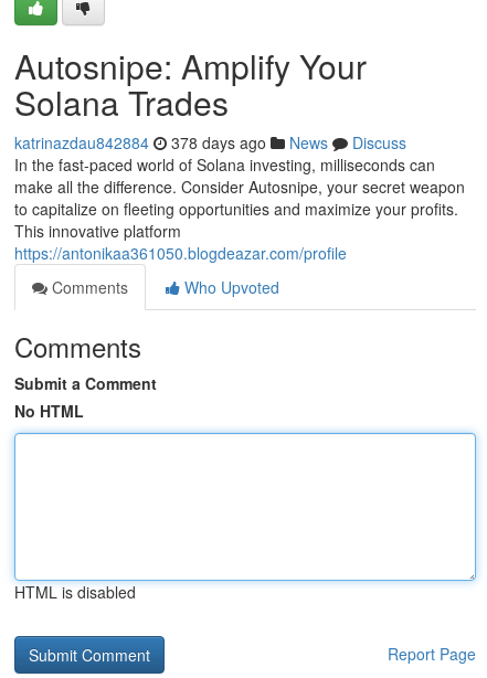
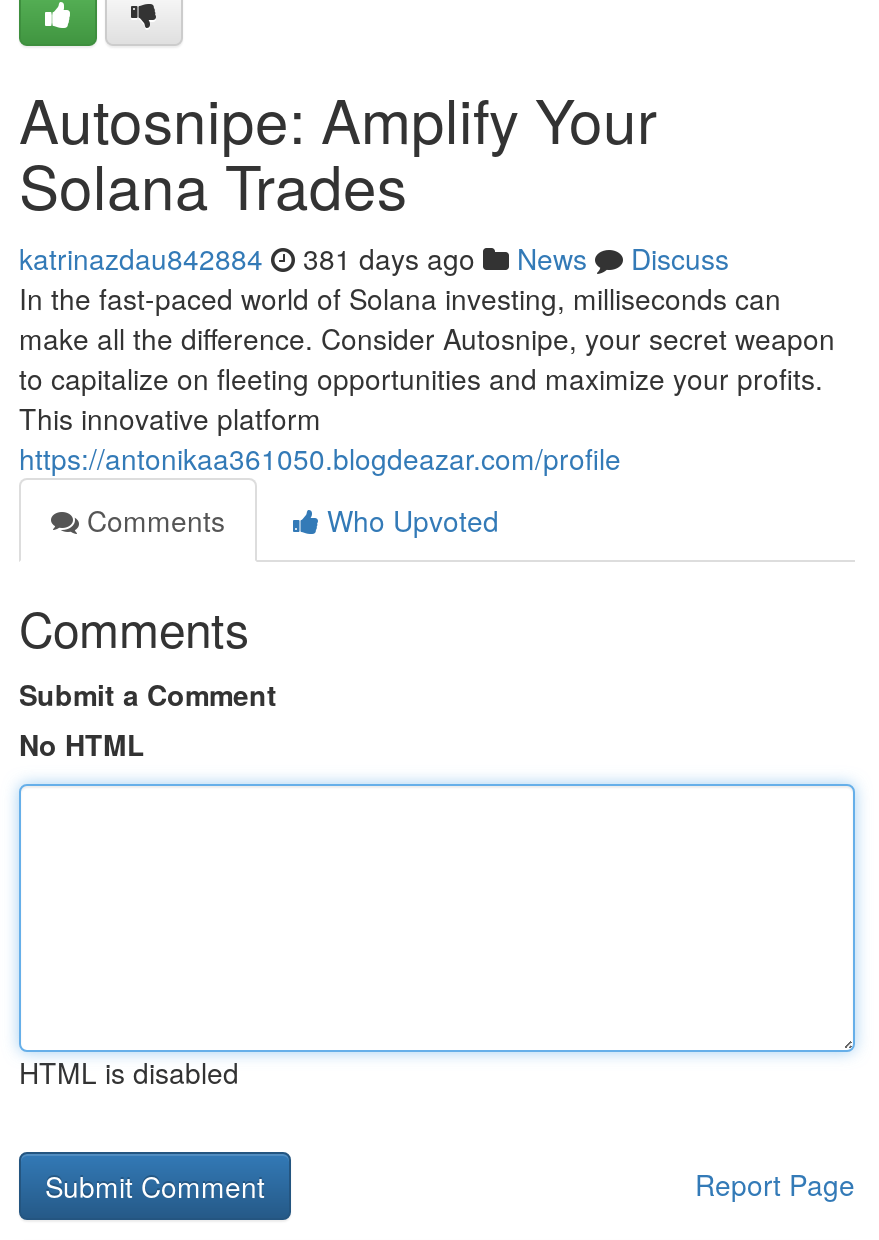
[14,131,406,153] katrinazdau842884 378 days ago News Discuss -> [19,238,729,278] katrinazdau842884 381 days ago News Discuss

